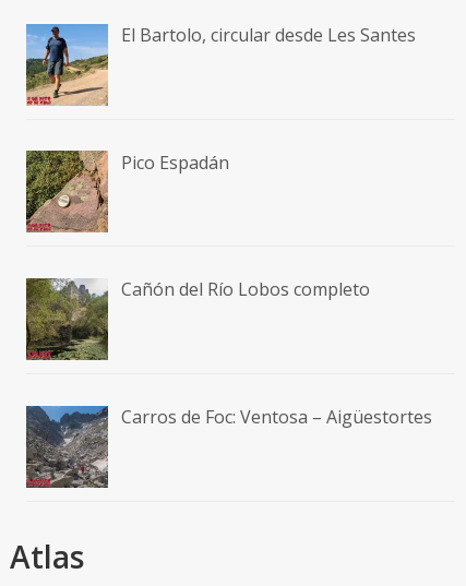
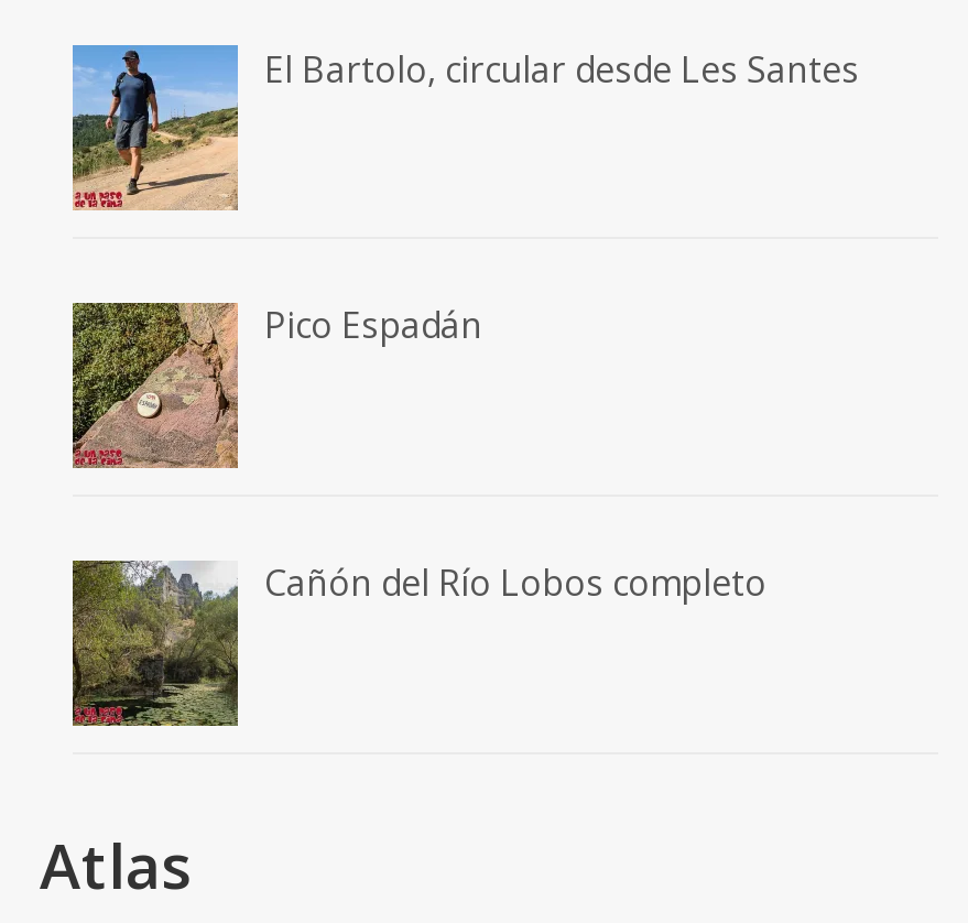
[26,405,432,489] [image] | Carros de Foc: Ventosa – Aigüestortes -> none

